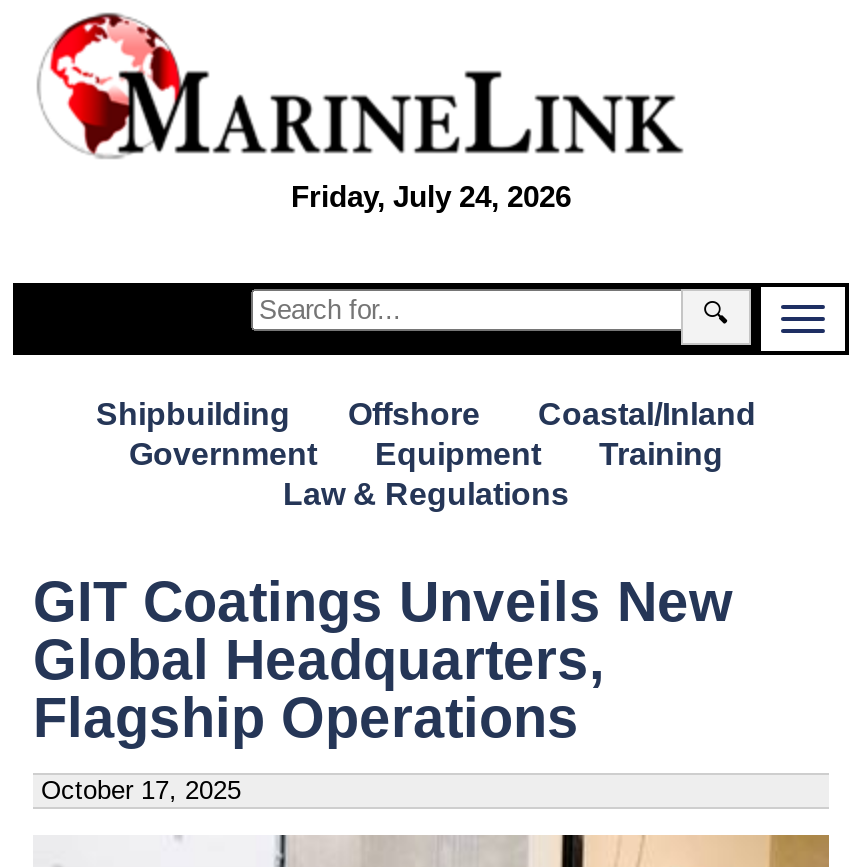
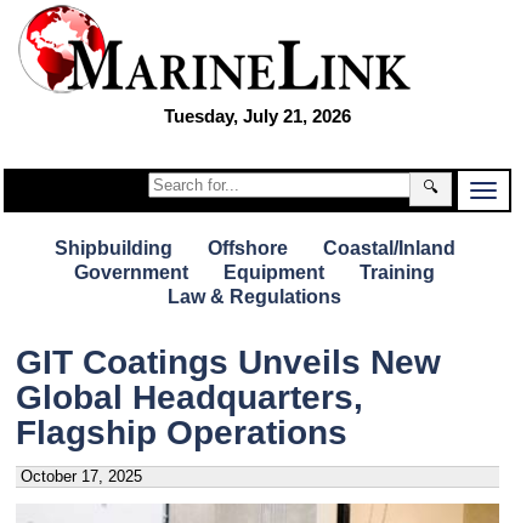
[291,179,571,213] Friday, July 24, 2026 -> [164,106,351,126] Tuesday, July 21, 2026

